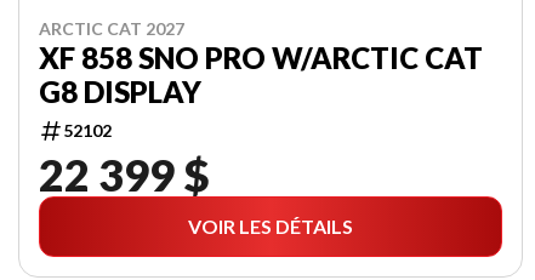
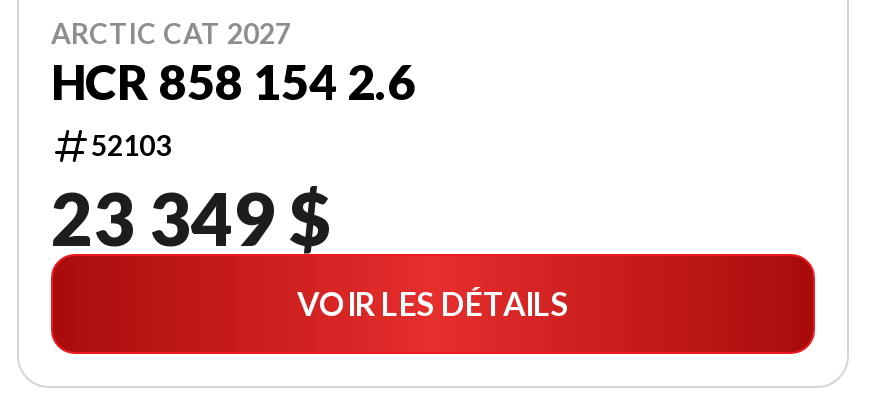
[39,40,483,201] XF 858 SNO PRO W/ARCTIC CAT | G8 DISPLAY | 52102 | 22 399 $ -> [51,51,415,261] HCR 858 154 2.6 | 52103 | 23 349 $

